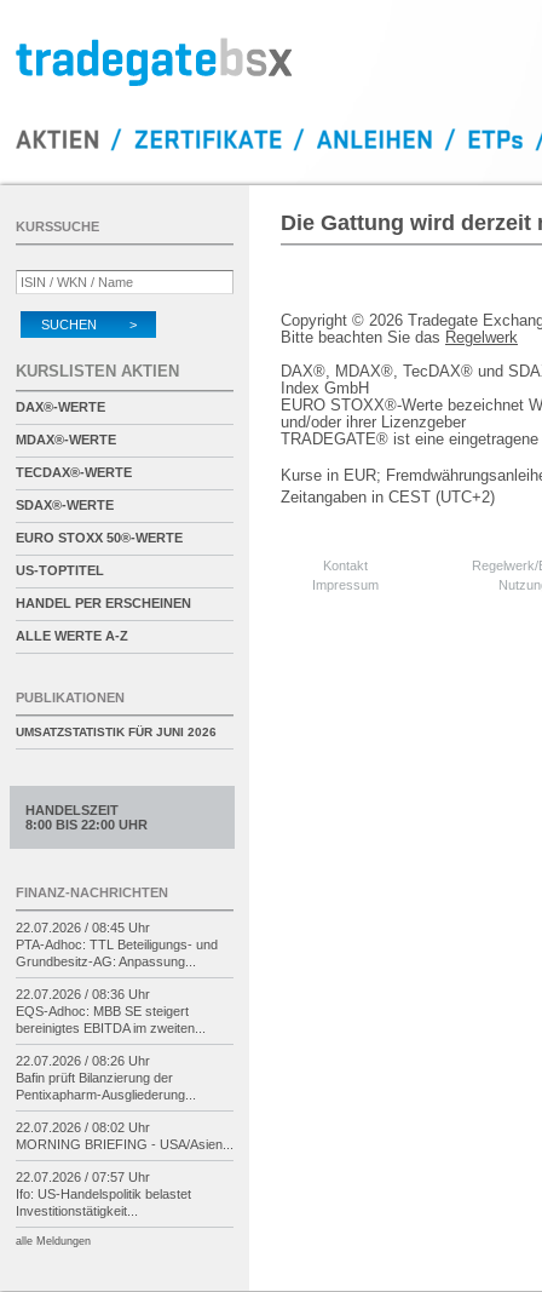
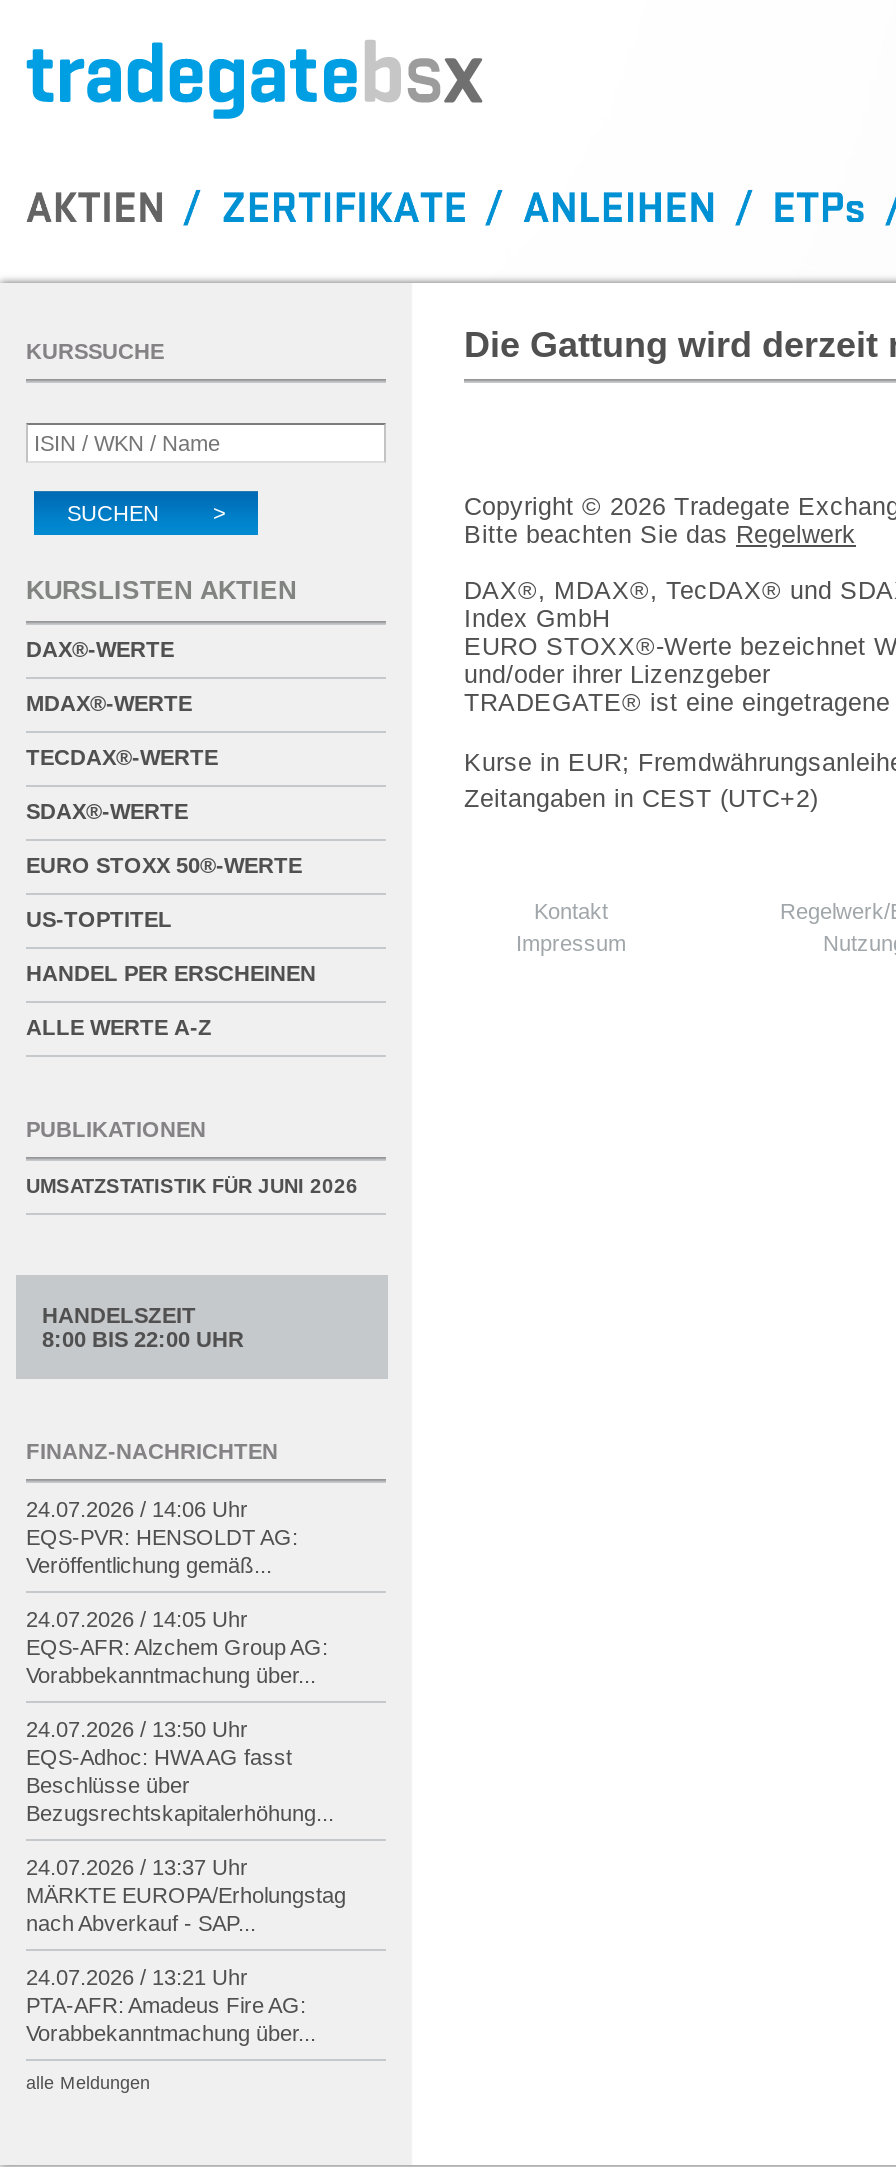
[16,920,218,969] 22.07.2026 / 08:45 Uhr | PTA-Adhoc: TTL Beteiligungs- und | Grundbesitz-AG: Anpassung... -> [26,1497,298,1577] 24.07.2026 / 14:06 Uhr | EQS-PVR: HENSOLDT AG: | Veröffentlichung gemäß...
[16,987,206,1035] 22.07.2026 / 08:36 Uhr | EQS-Adhoc: MBB SE steigert | bereinigtes EBITDA im zweiten... -> [26,1607,328,1687] 24.07.2026 / 14:05 Uhr | EQS-AFR: Alzchem Group AG: | Vorabbekanntmachung über...
[16,1053,196,1102] 22.07.2026 / 08:26 Uhr | Bafin prüft Bilanzierung der | Pentixapharm-Ausgliederung... -> [26,1717,334,1825] 24.07.2026 / 13:50 Uhr | EQS-Adhoc: HWA AG fasst | Beschlüsse über | Bezugsrechtskapitalerhöhung...
[16,1120,233,1152] 22.07.2026 / 08:02 Uhr | MORNING BRIEFING - USA/Asien... -> [26,1855,346,1935] 24.07.2026 / 13:37 Uhr | MÄRKTE EUROPA/Erholungstag | nach Abverkauf - SAP...
[16,1170,191,1218] 22.07.2026 / 07:57 Uhr | Ifo: US-Handelspolitik belastet | Investitionstätigkeit... -> [26,1965,316,2045] 24.07.2026 / 13:21 Uhr | PTA-AFR: Amadeus Fire AG: | Vorabbekanntmachung über...

